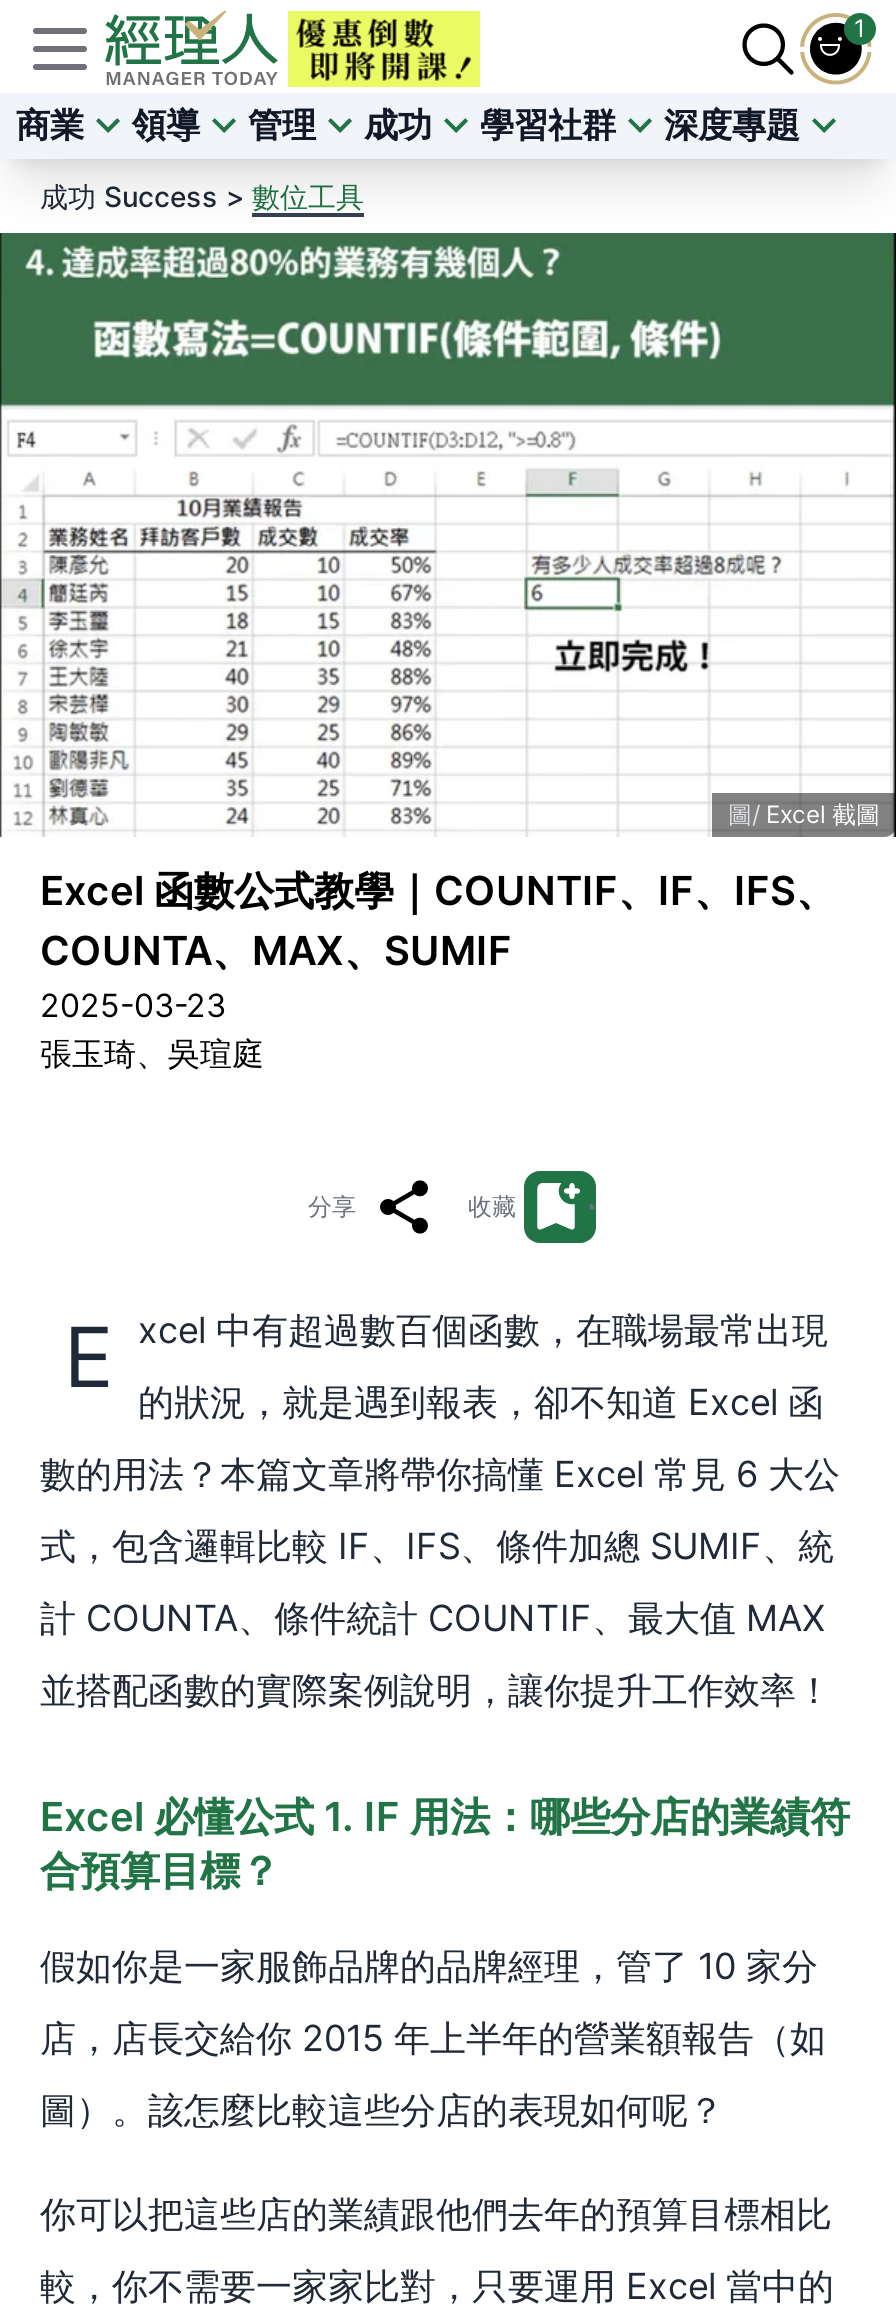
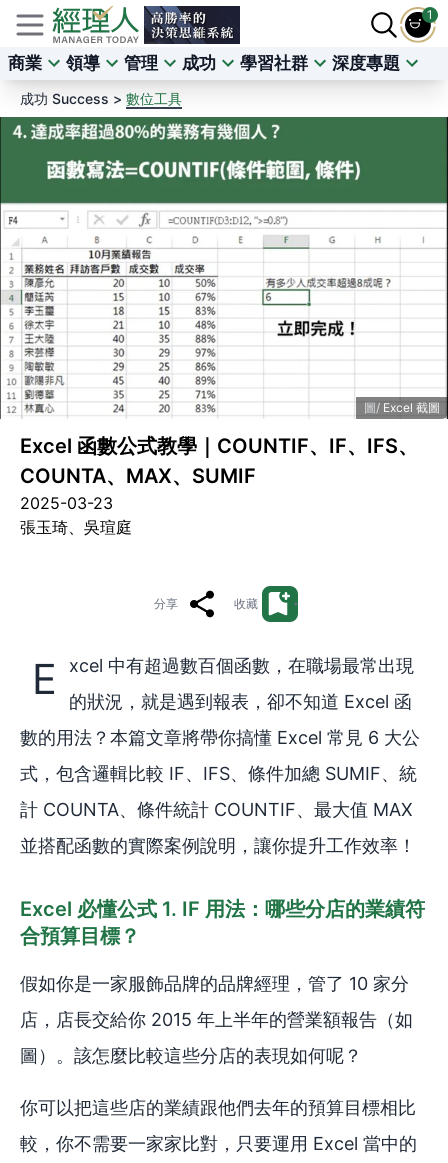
[286,9,482,89] [image] -> [143,5,241,45] [image]

